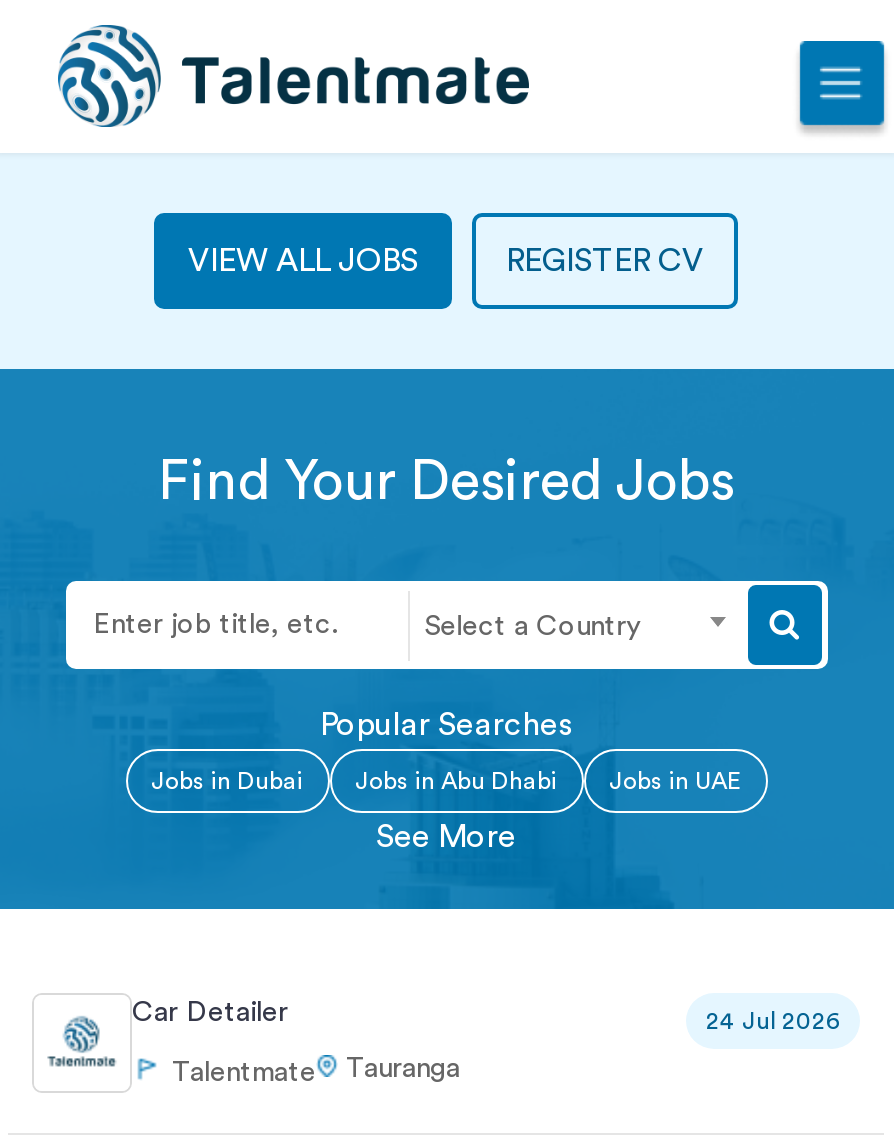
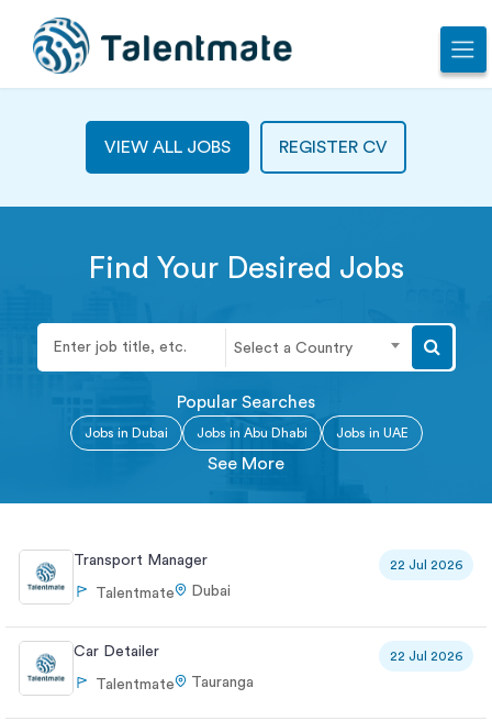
none -> [74,553,462,601] Transport Manager | 22 Jul 2026 | Talentmate | Dubai
[706,1009,840,1033] 24 Jul 2026 -> [390,650,462,663] 22 Jul 2026

